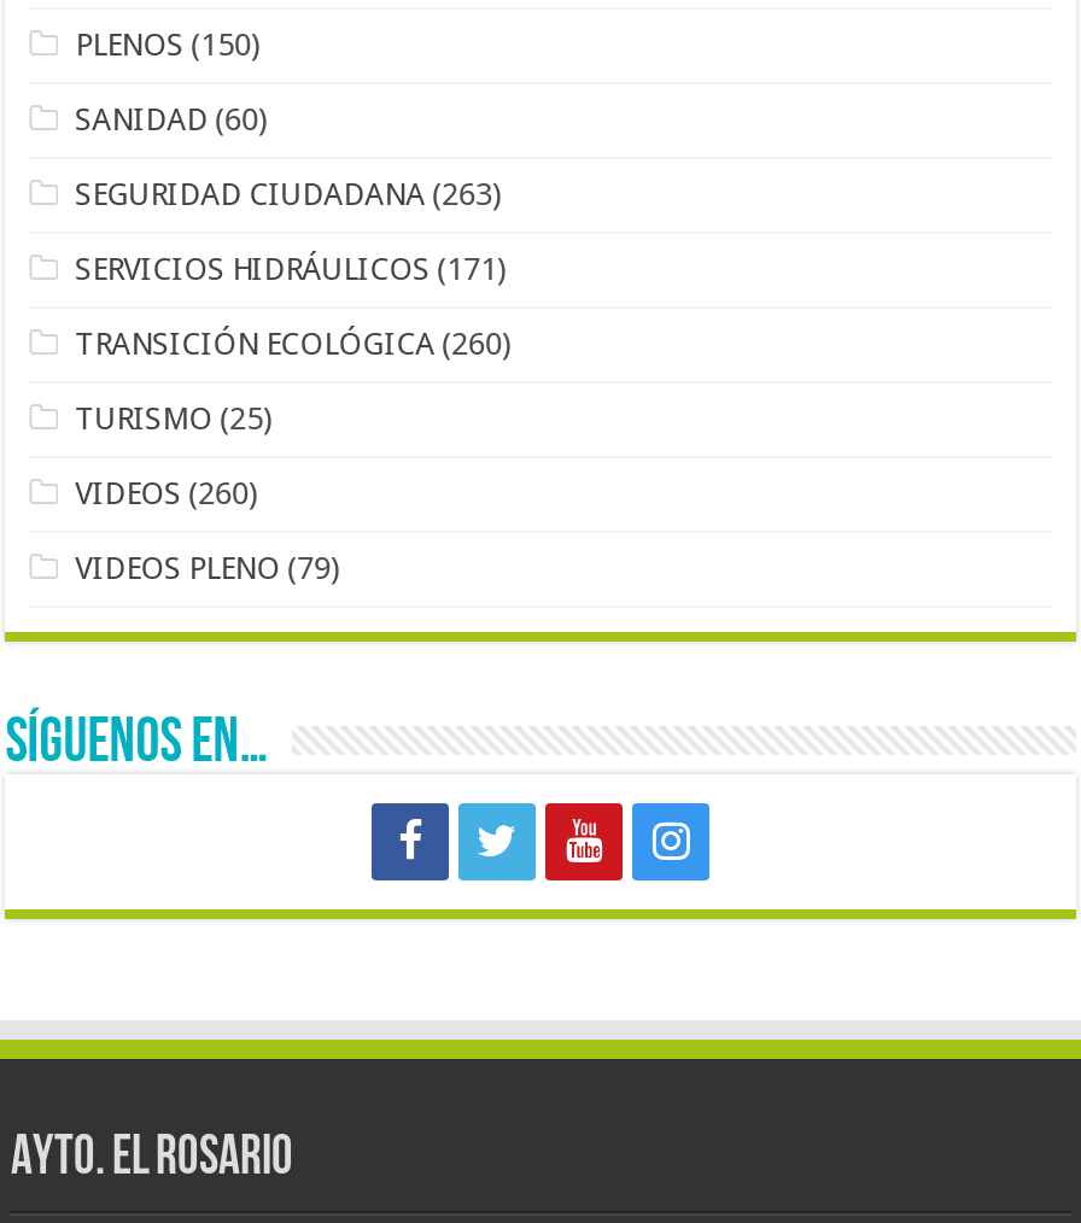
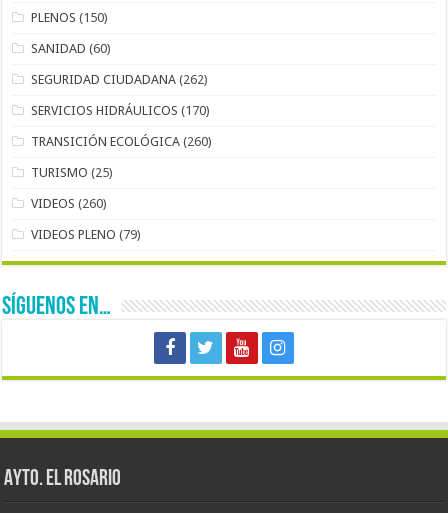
[75,175,502,211] SEGURIDAD CIUDADANA (263) -> [31,71,208,86] SEGURIDAD CIUDADANA (262)
[75,250,507,286] SERVICIOS HIDRÁULICOS (171) -> [31,102,210,117] SERVICIOS HIDRÁULICOS (170)

